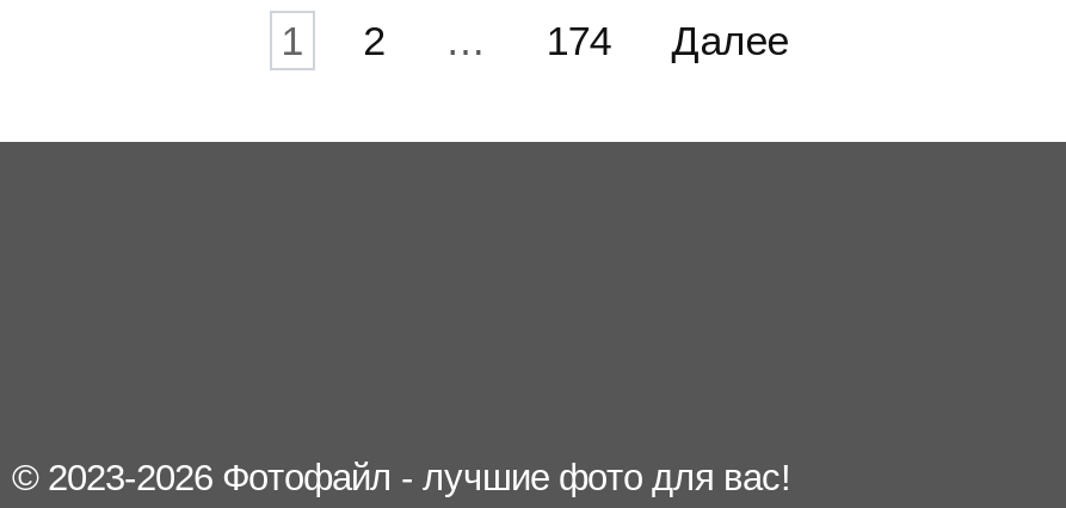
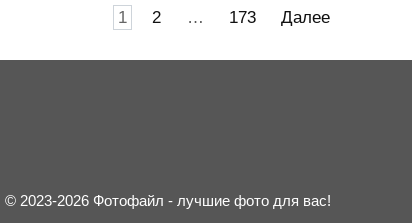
[546,18,611,63] 174 -> [229,8,256,27] 173

